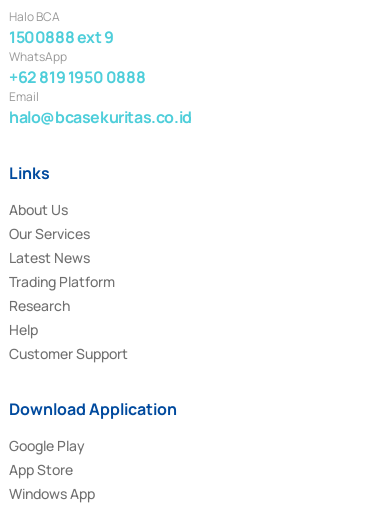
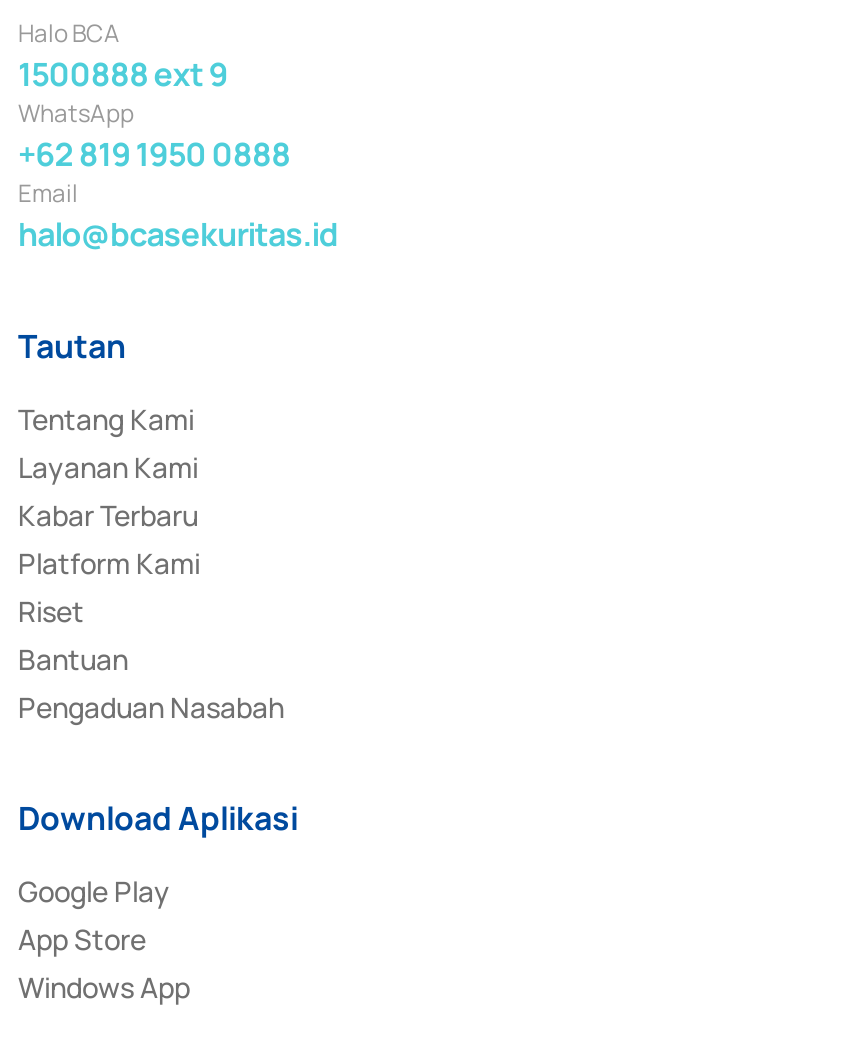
[9,106,192,128] halo@bcasekuritas.co.id -> [18,212,338,256] halo@bcasekuritas.id
[9,162,50,184] Links -> [18,324,126,368] Tautan
[9,200,128,363] About Us | Our Services | Latest News | Trading Platform | Research | Help | Customer Support -> [18,400,284,726] Tentang Kami | Layanan Kami | Kabar Terbaru | Platform Kami | Riset | Bantuan | Pengaduan Nasabah
[9,398,177,420] Download Application -> [18,796,298,840] Download Aplikasi

